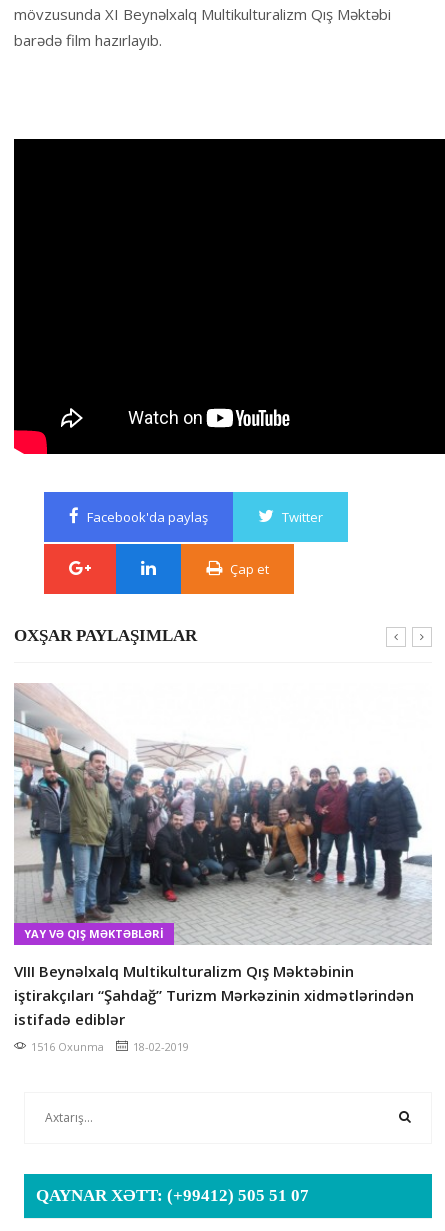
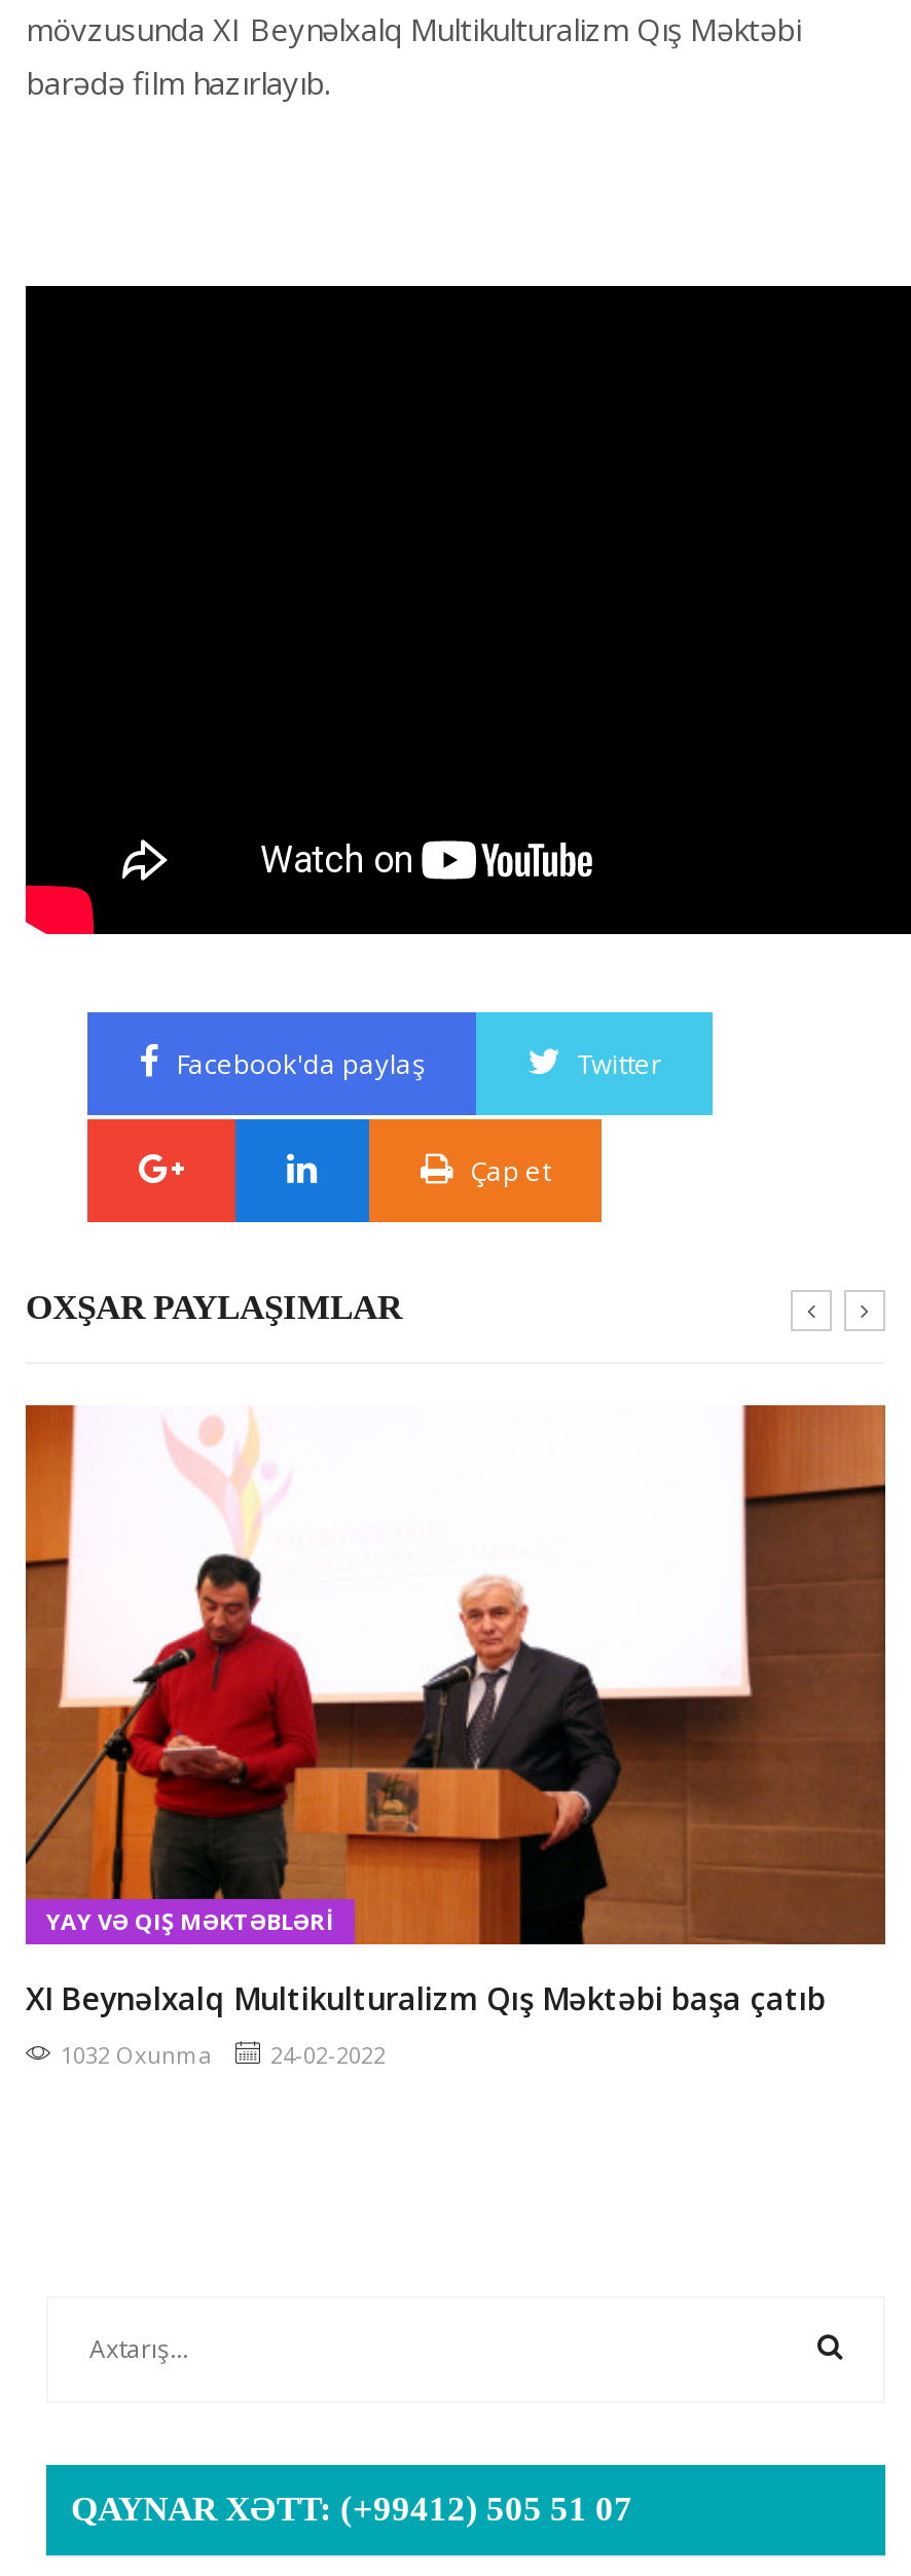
[14,683,432,1029] [image] | VIII Beynəlxalq Multikulturalizm Qış Məktəbinin | iştirakçıları “Şahdağ” Turizm Mərkəzinin xidmətlərindən | istifadə ediblər -> [24,1403,887,2018] [image] | XI Beynəlxalq Multikulturalizm Qış Məktəbi başa çatıb
[31,1039,189,1054] 1516 Oxunma | 18-02-2019 -> [61,2038,386,2069] 1032 Oxunma | 24-02-2022

